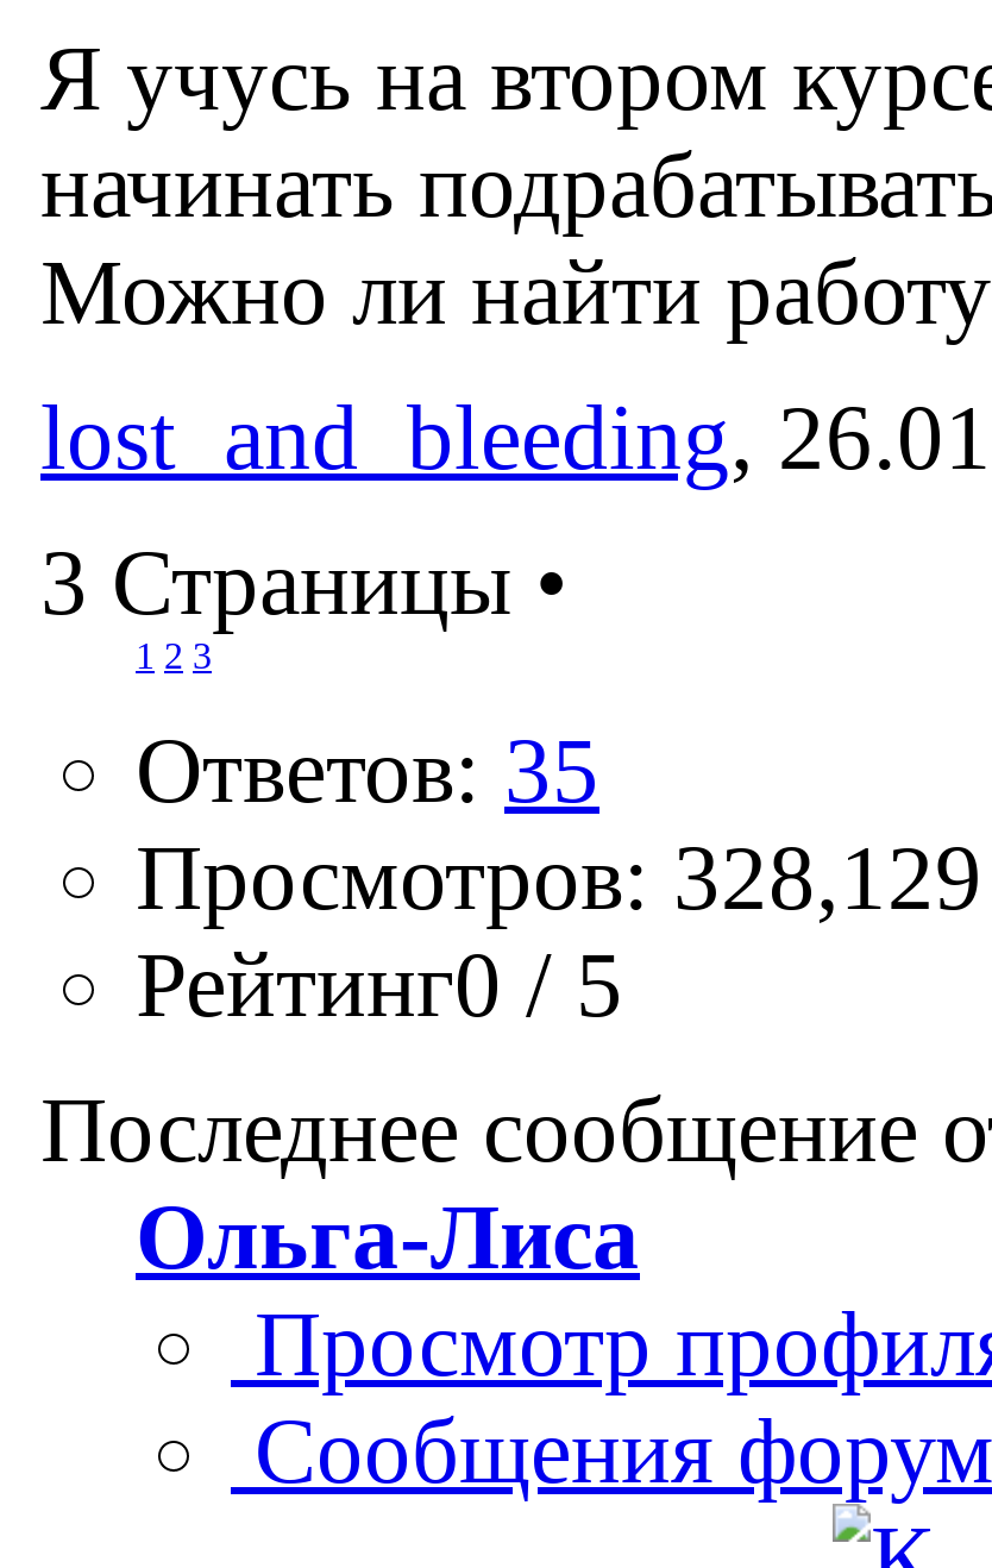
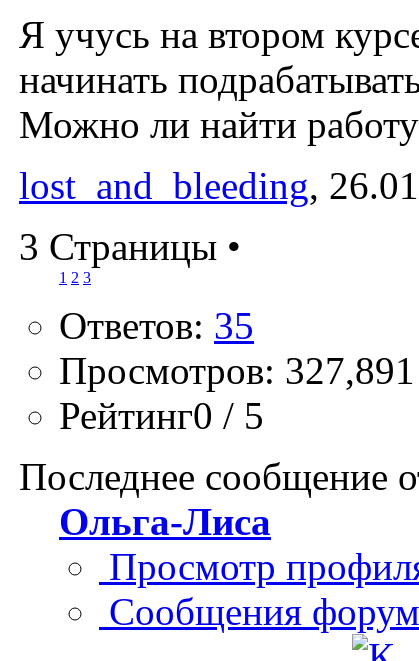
[136,825,982,928] Просмотров: 328,129 -> [59,349,415,392] Просмотров: 327,891

